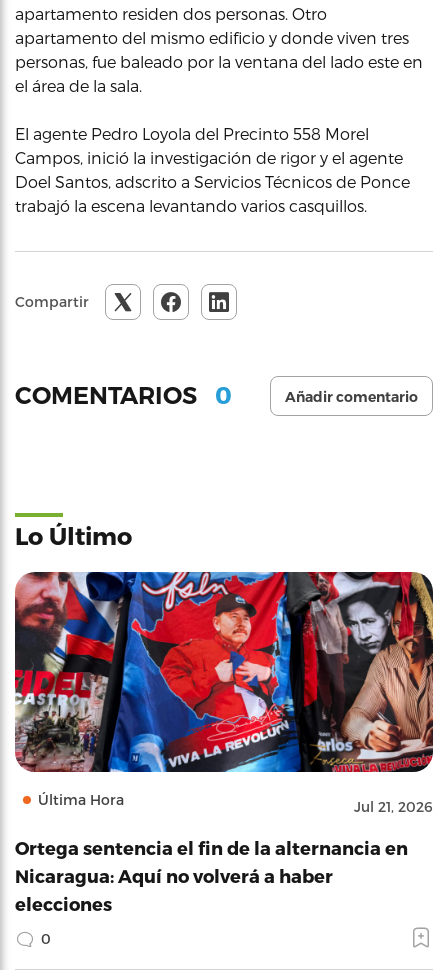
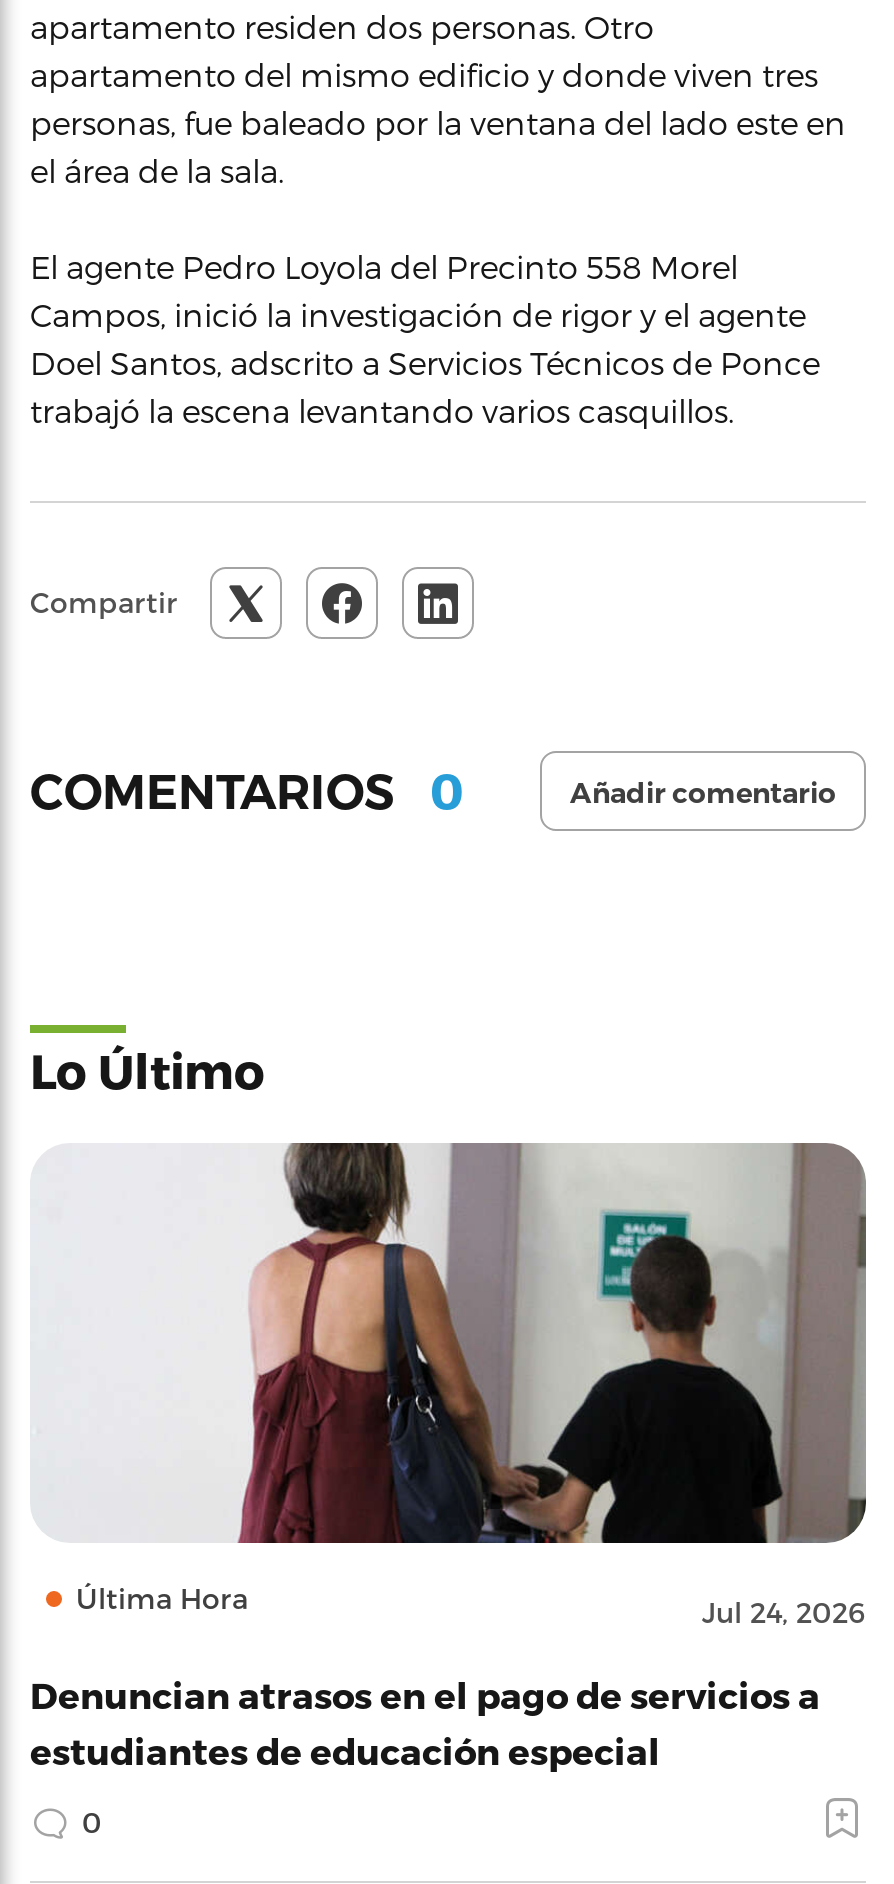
[14,571,434,815] [image] | Jul 21, 2026 -> [30,1140,868,1629] [image] | Jul 24, 2026
[15,837,408,914] Ortega sentencia el fin de la alternancia en | Nicaragua: Aquí no volverá a haber | elecciones -> [30,1673,820,1771] Denuncian atrasos en el pago de servicios a | estudiantes de educación especial

